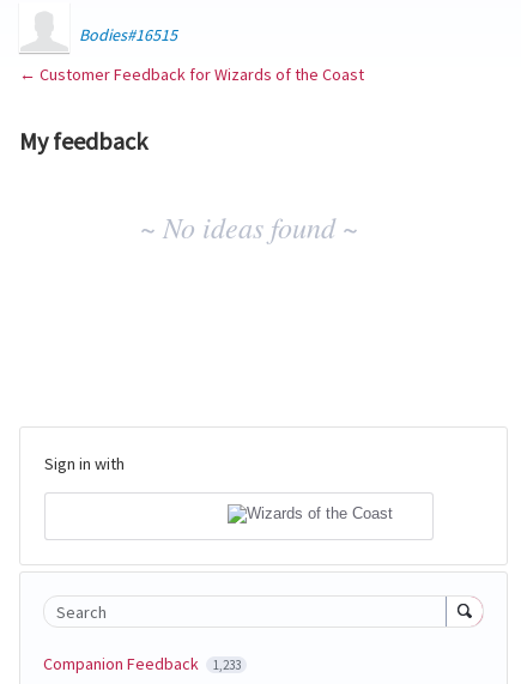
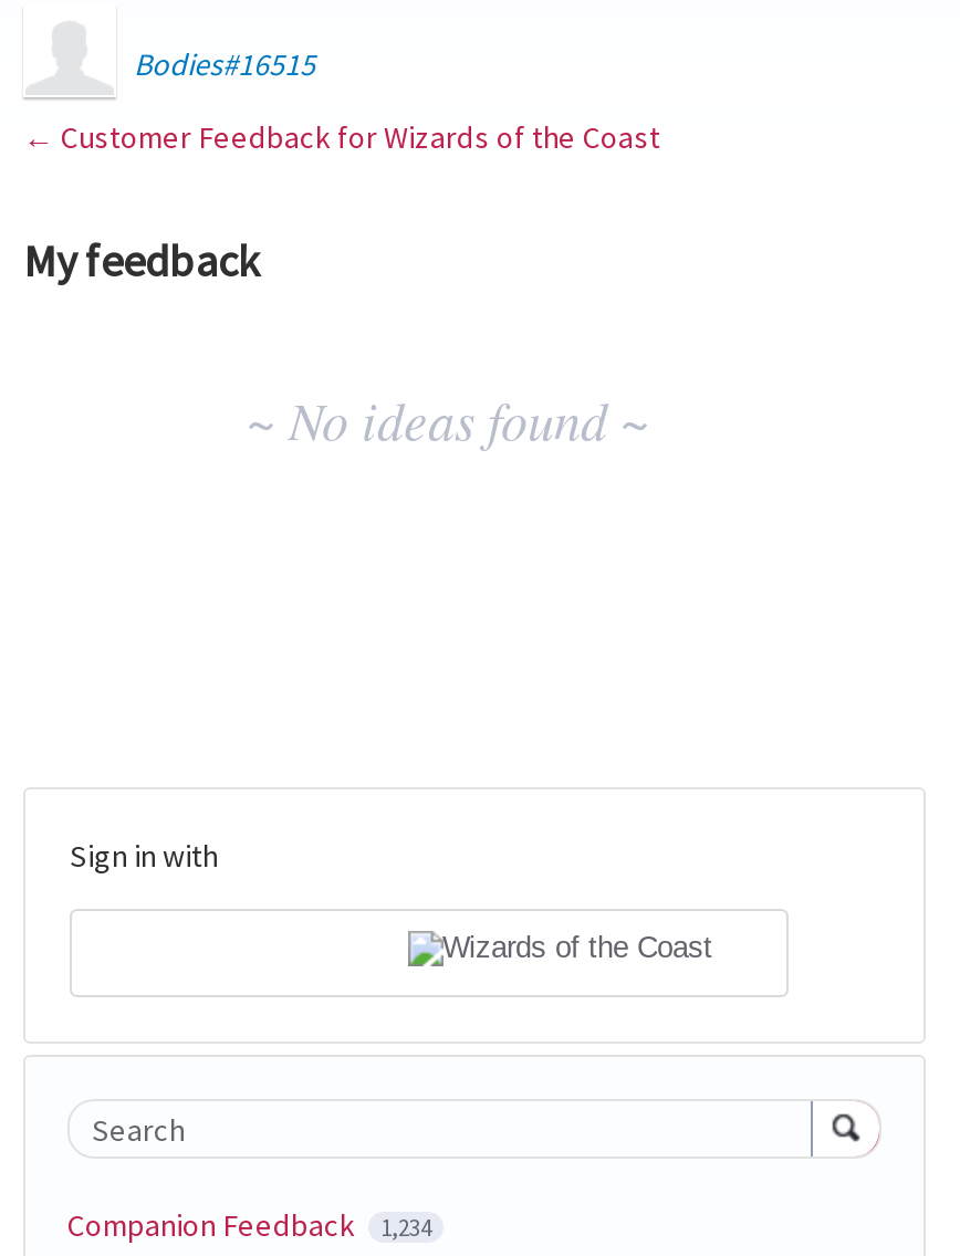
[43,652,240,674] Companion Feedback 1,233 -> [67,1204,431,1244] Companion Feedback 1,234

